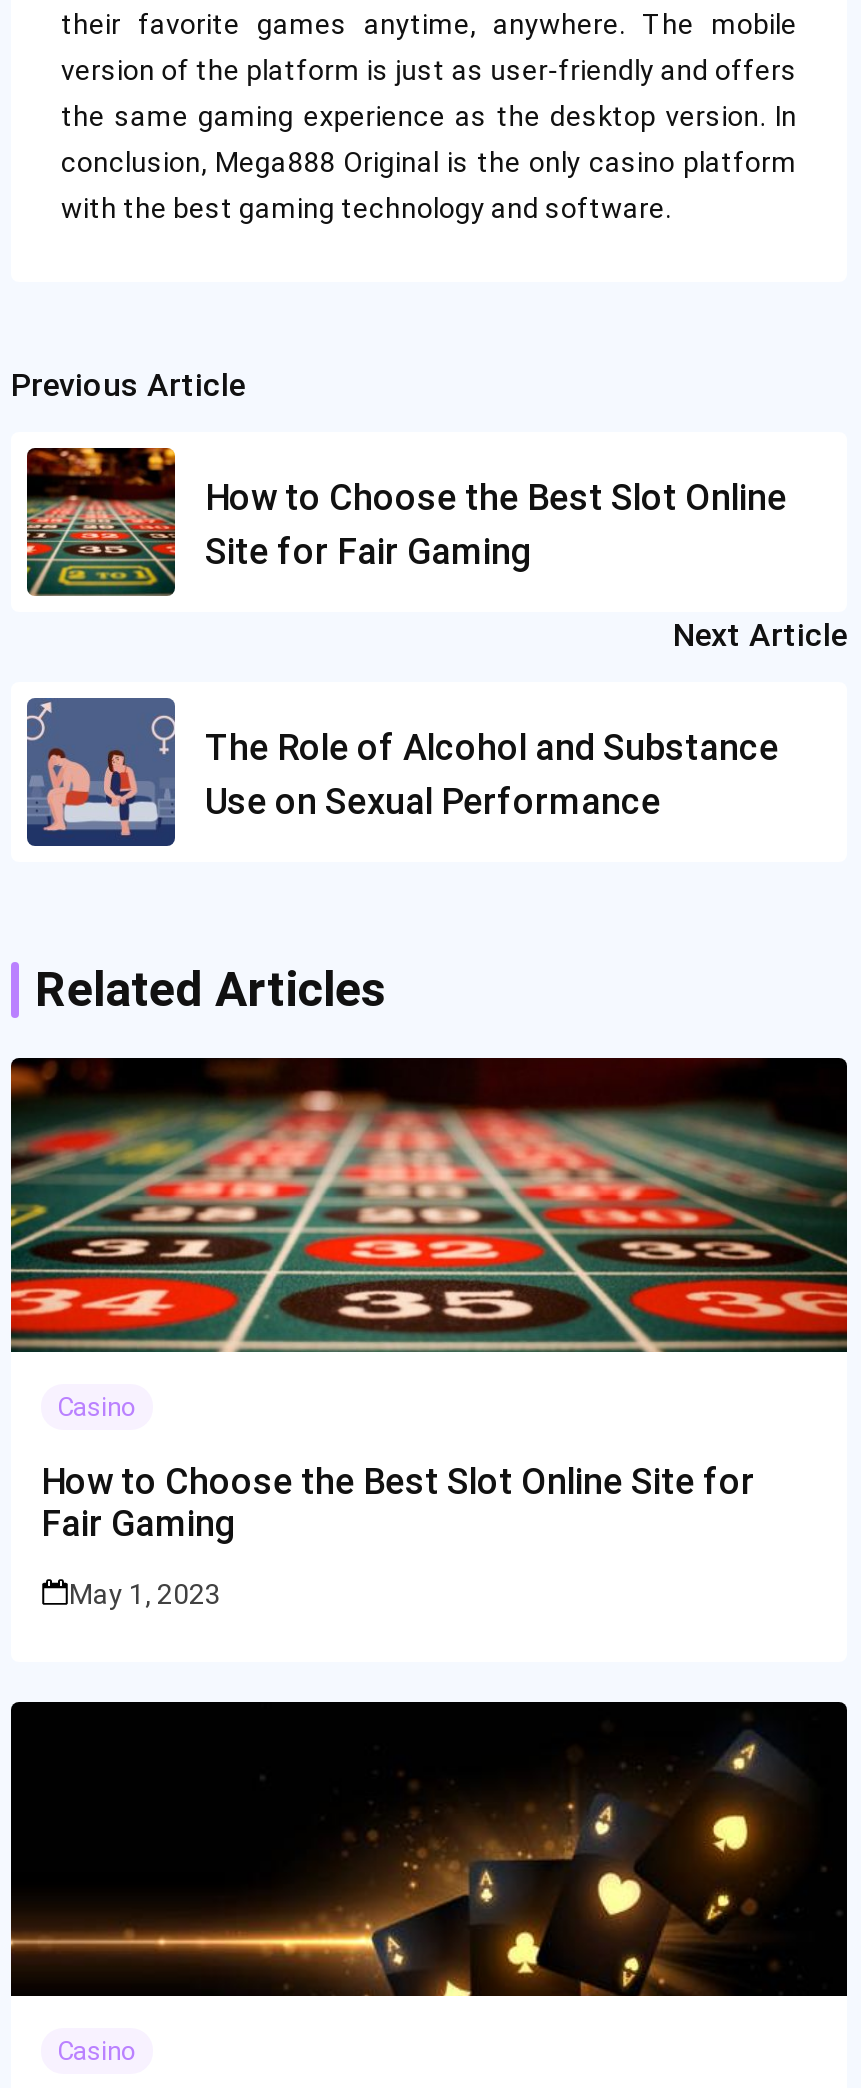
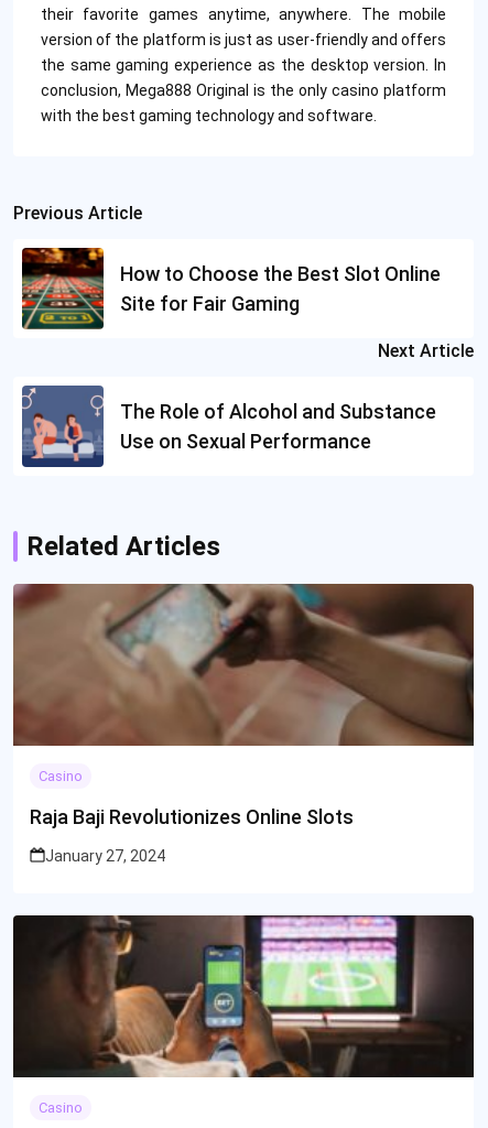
[9,1056,849,1354] [image] -> [12,583,475,747] [image]
[41,1461,755,1545] How to Choose the Best Slot Online Site for | Fair Gaming -> [30,805,354,828] Raja Baji Revolutionizes Online Slots
[69,1579,221,1611] May 1, 2023 -> [45,847,165,864] January 27, 2024
[9,1700,843,1998] [image] -> [14,914,473,1078] [image]

